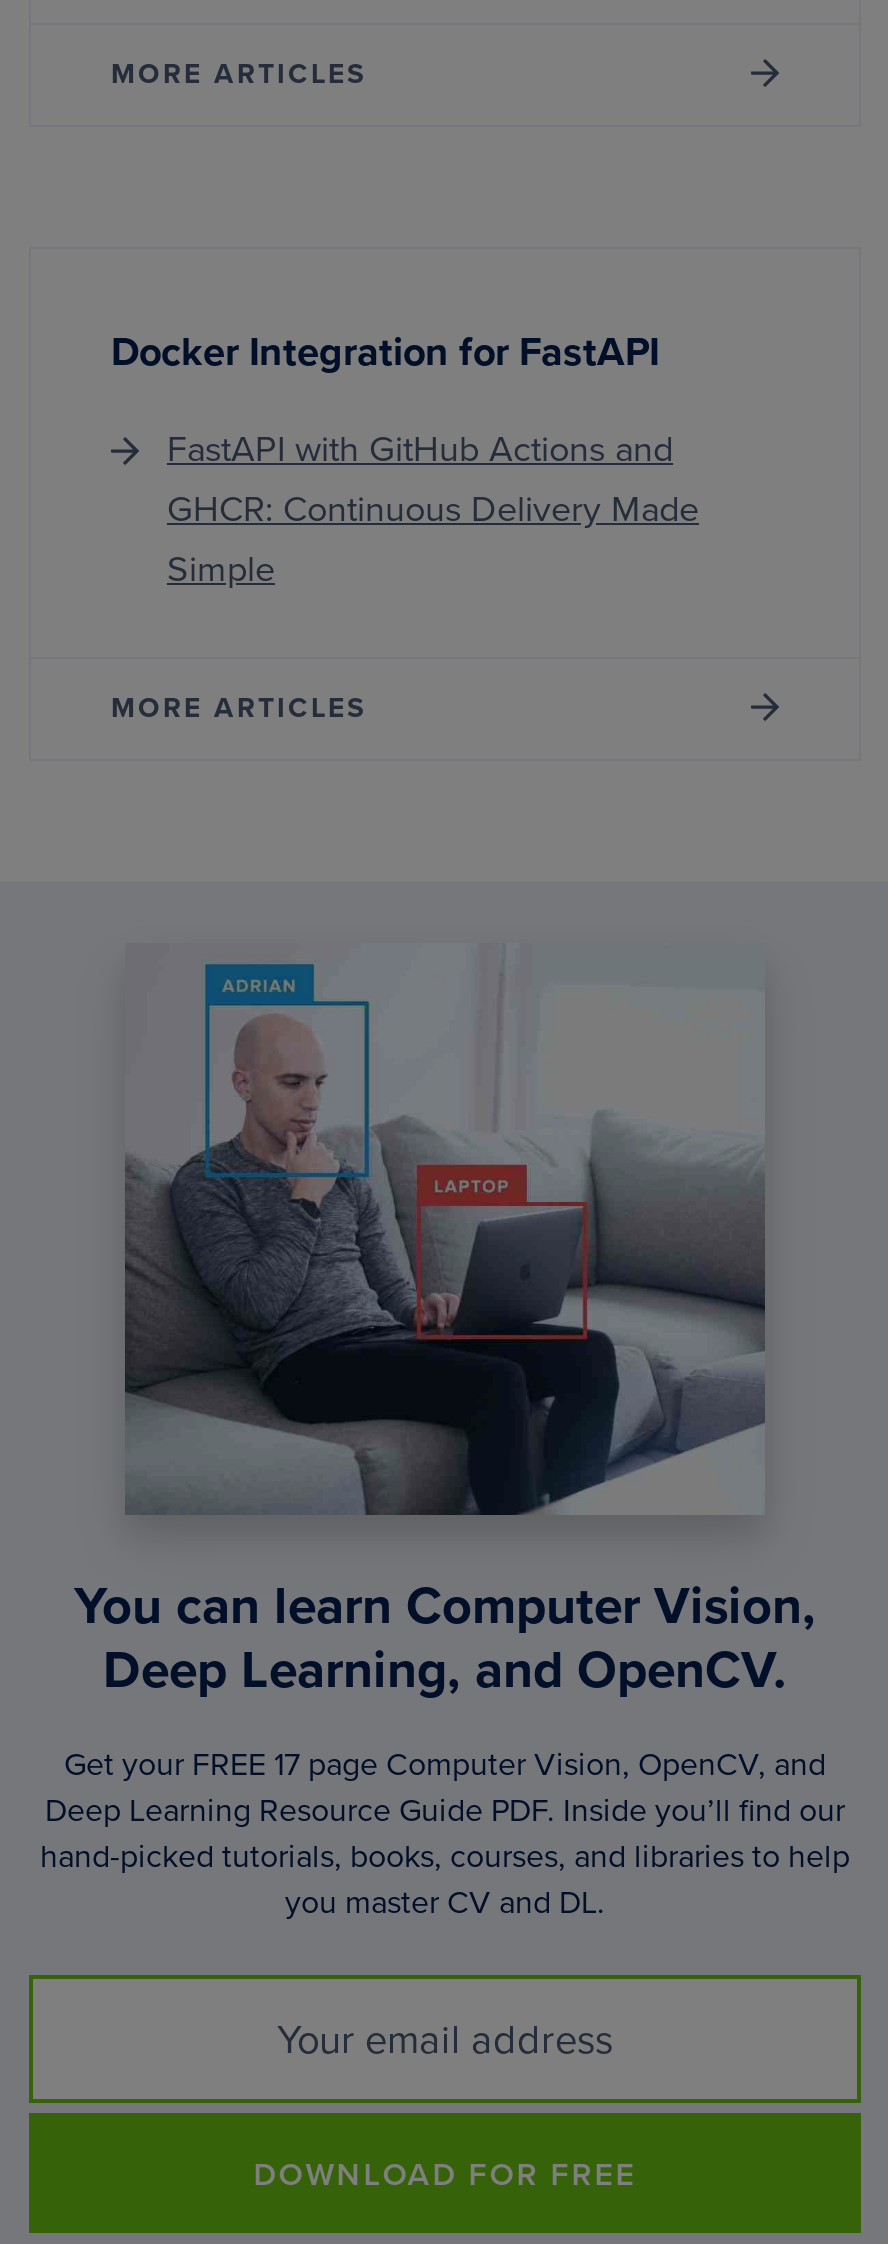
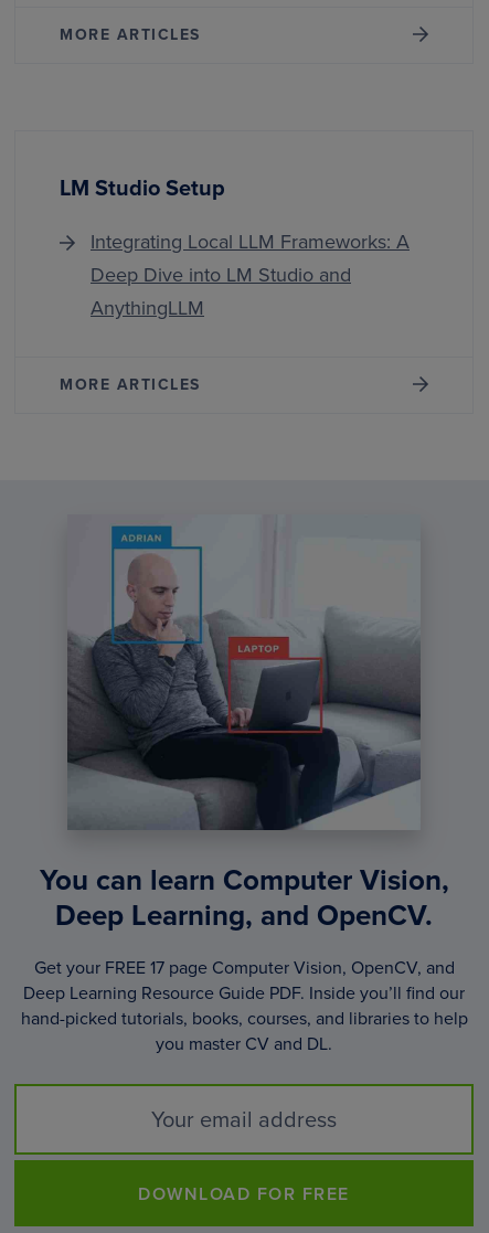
[111,329,659,377] Docker Integration for FastAPI -> [60,176,225,202] LM Studio Setup
[167,427,699,591] FastAPI with GitHub Actions and | GHCR: Continuous Delivery Made | Simple -> [91,230,410,320] Integrating Local LLM Frameworks: A | Deep Dive into LM Studio and | AnythingLLM

